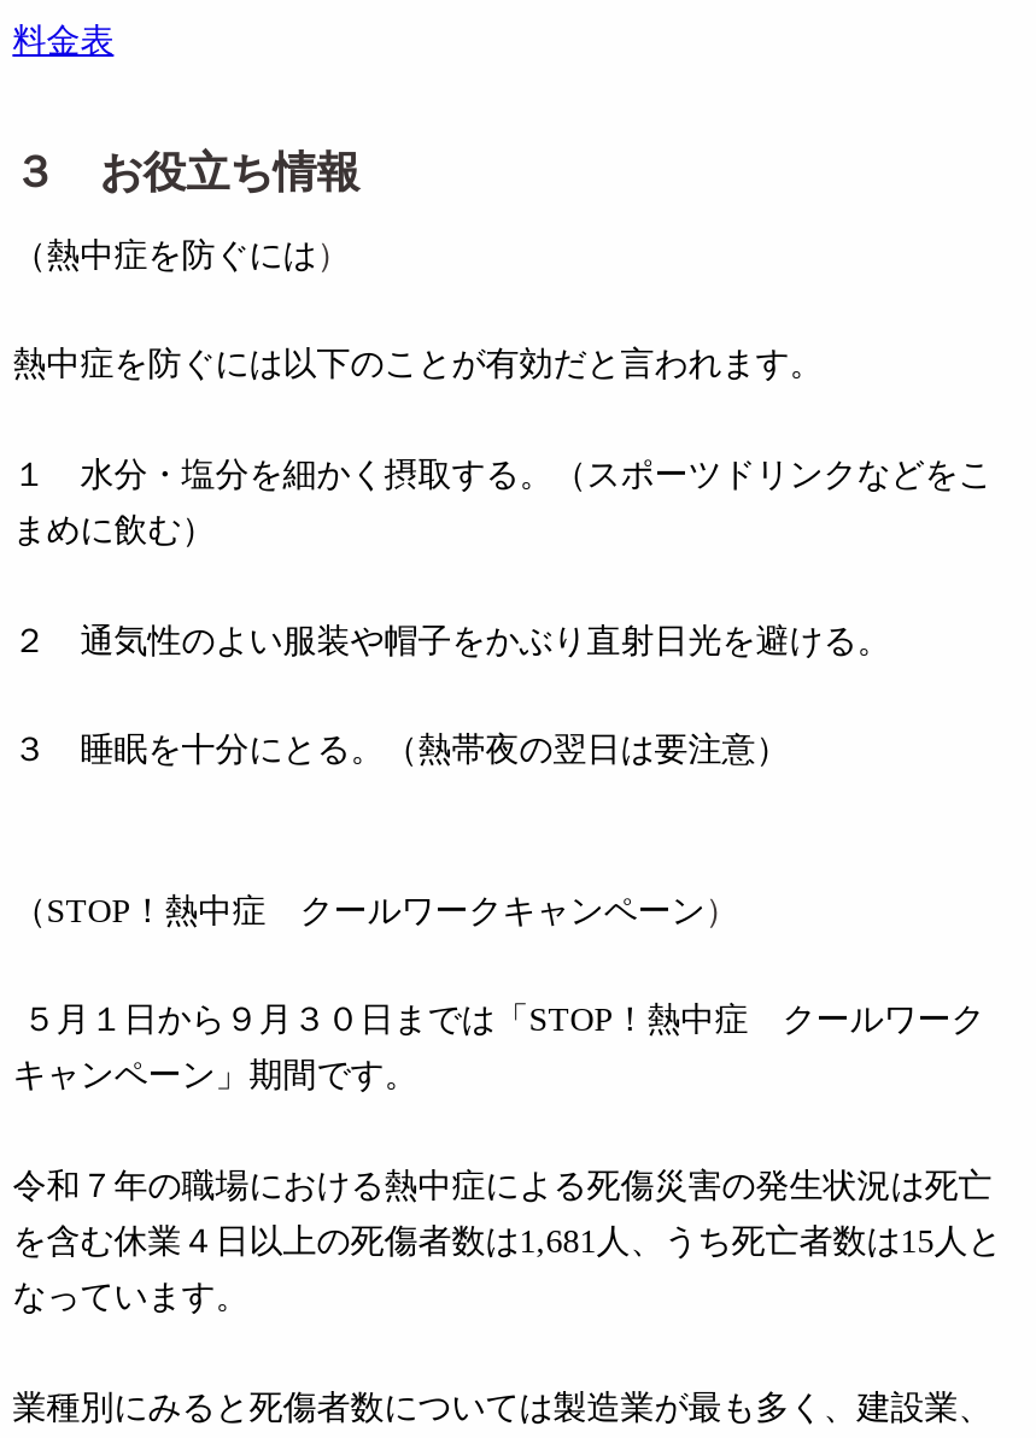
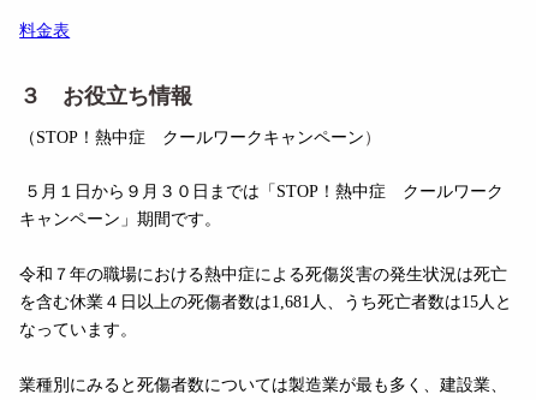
[13,236,992,768] （熱中症を防ぐには） | 熱中症を防ぐには以下のことが有効だと言われます。 | １ 水分・塩分を細かく摂取する。（スポーツドリンクなどをこ | まめに飲む） | ２ 通気性のよい服装や帽子をかぶり直射日光を避ける。 | ３ 睡眠を十分にとる。（熱帯夜の翌日は要注意） -> none

